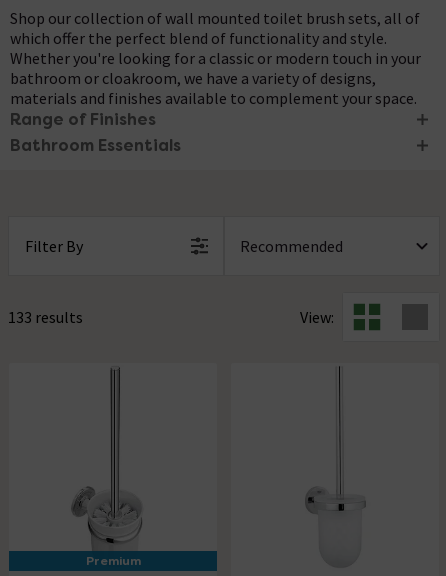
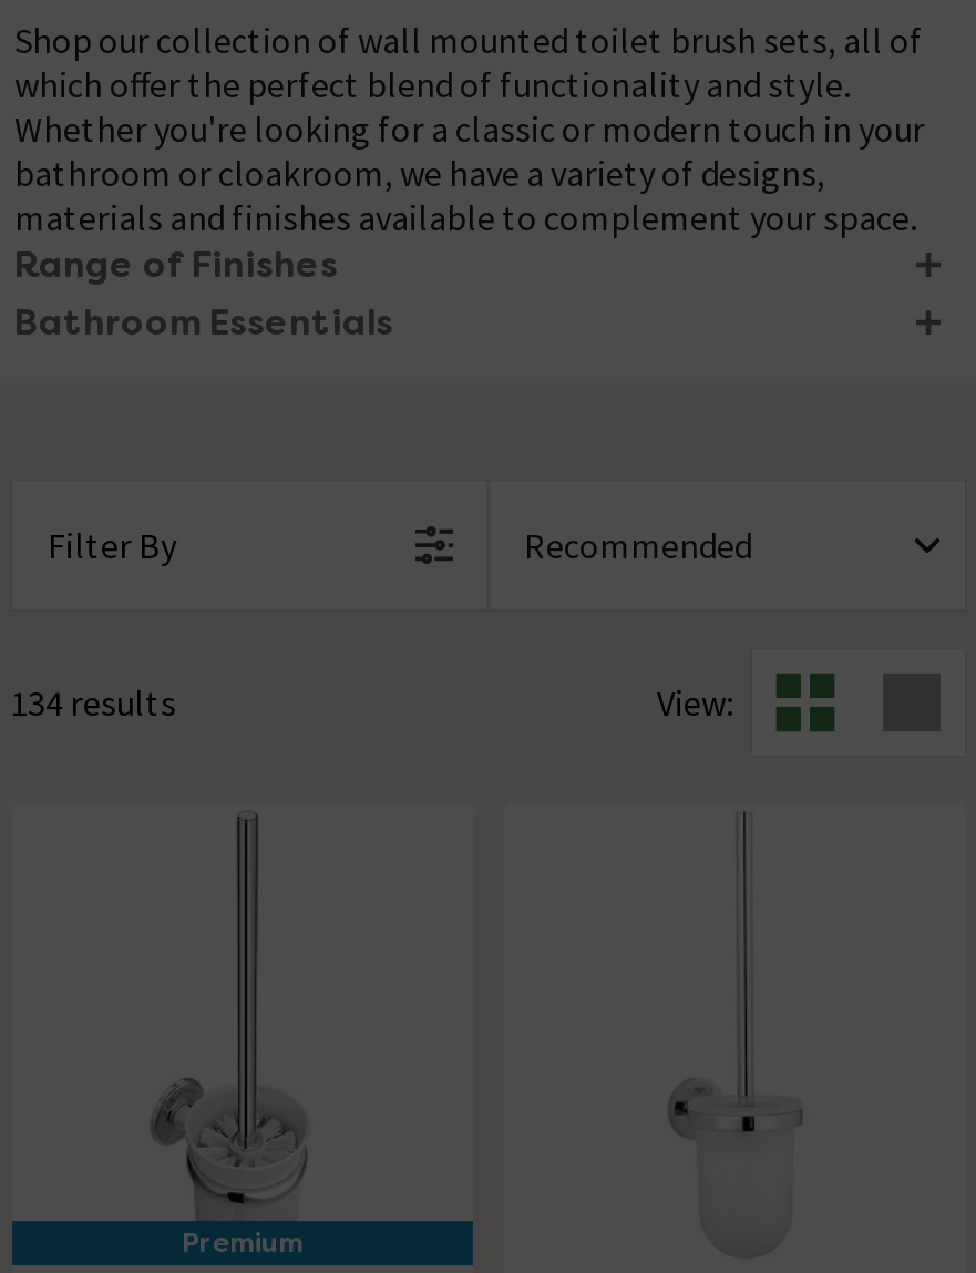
[8,307,83,327] 133 results -> [10,680,176,725] 134 results

